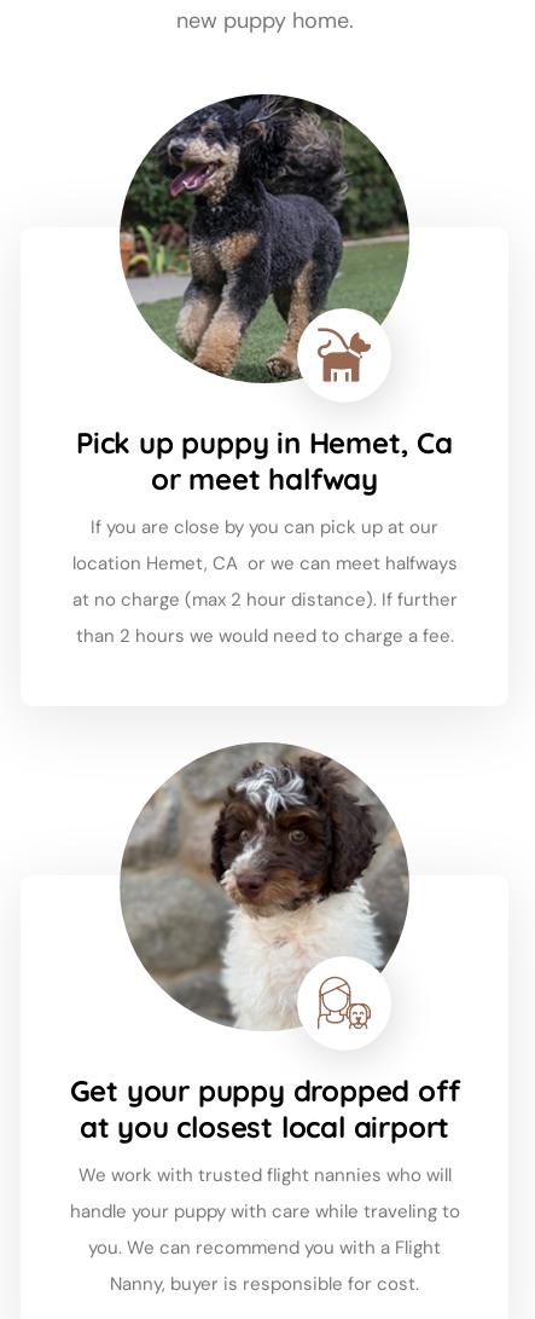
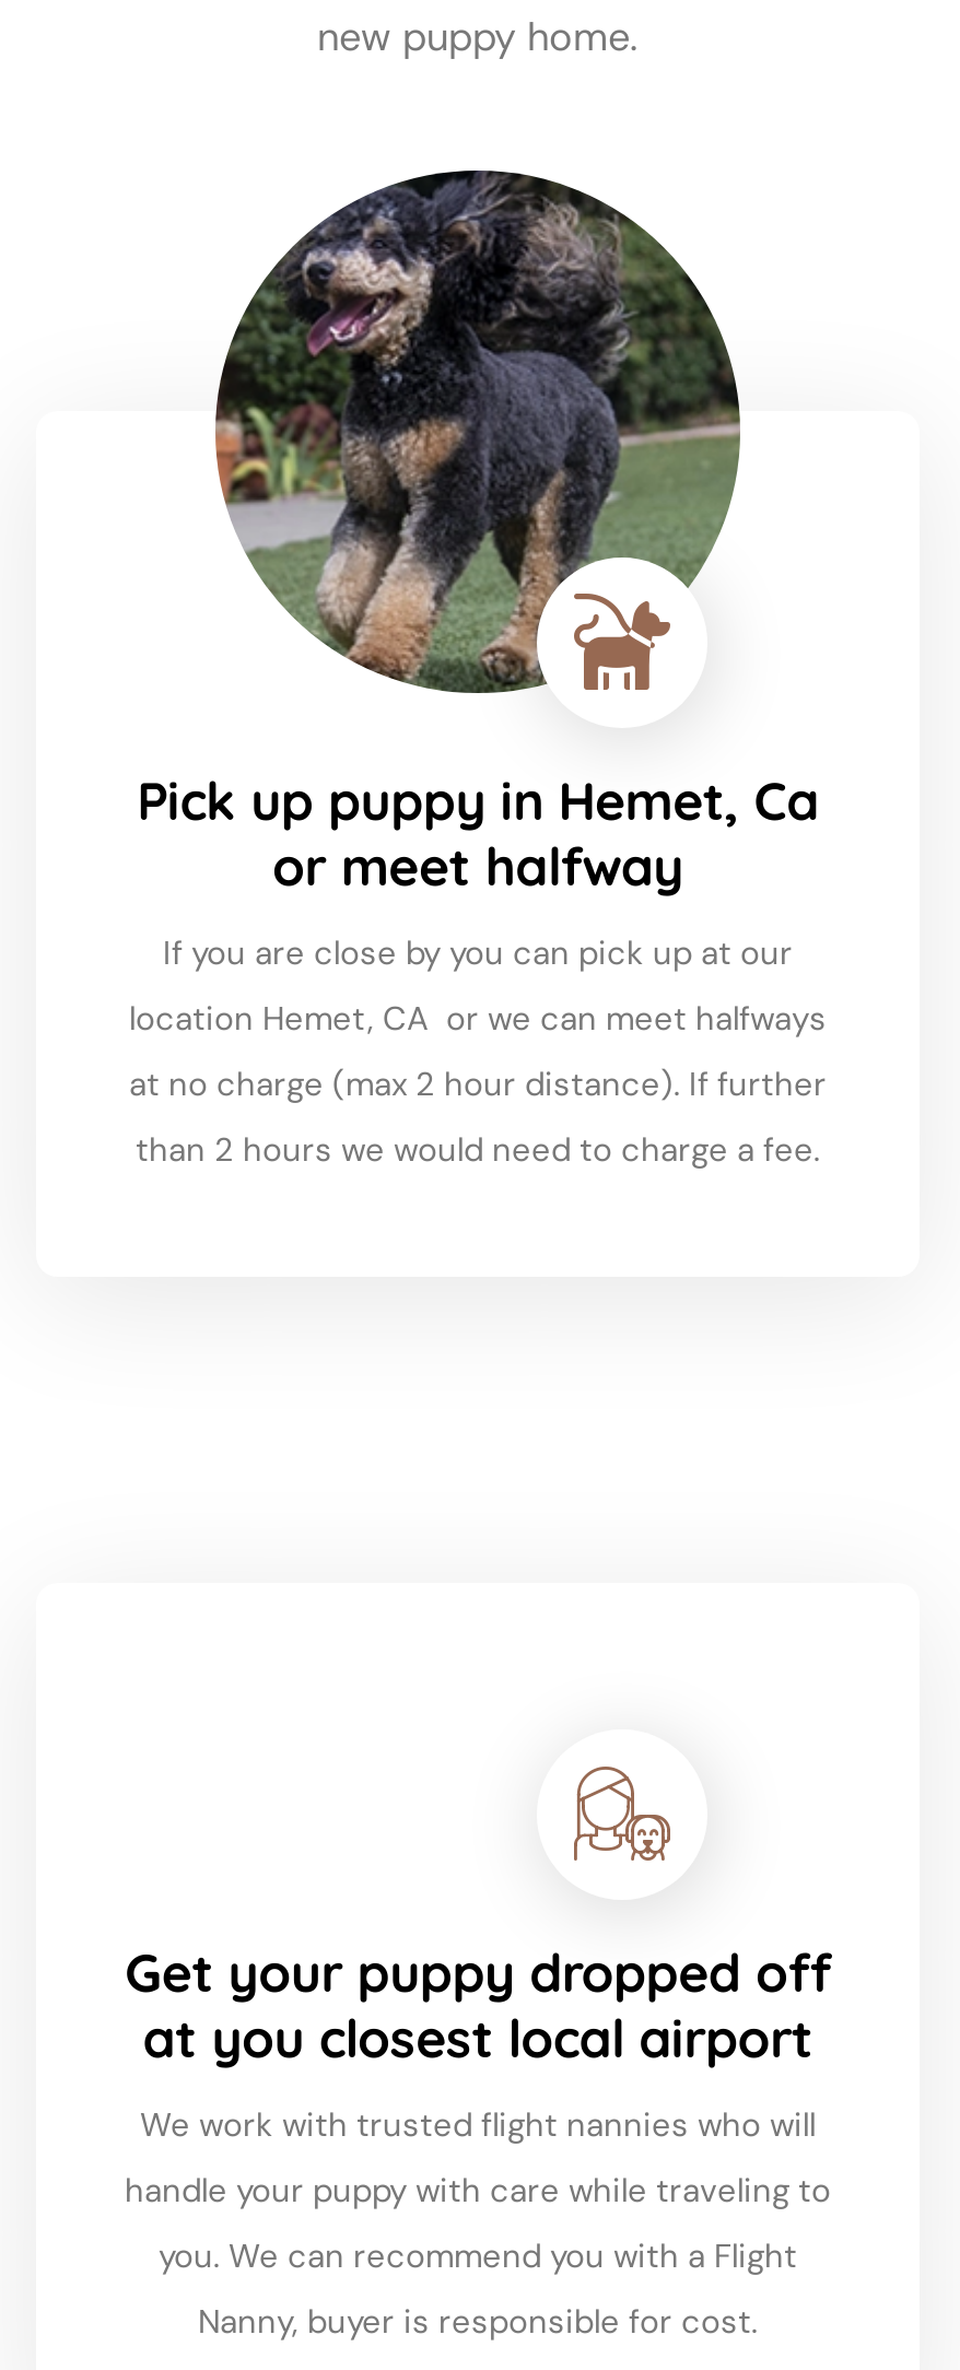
[120,741,411,1031] [image] -> none

